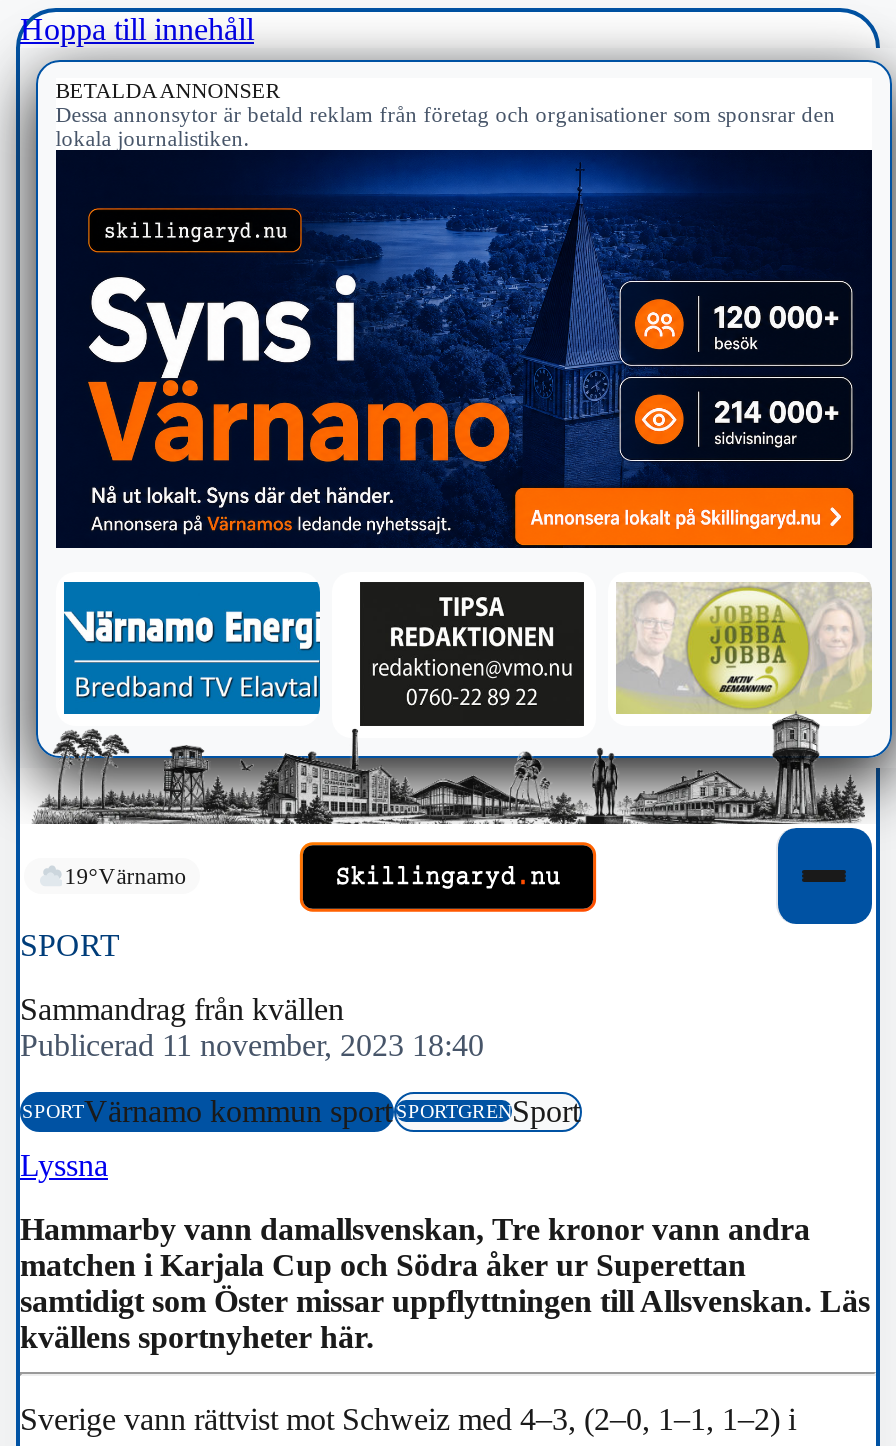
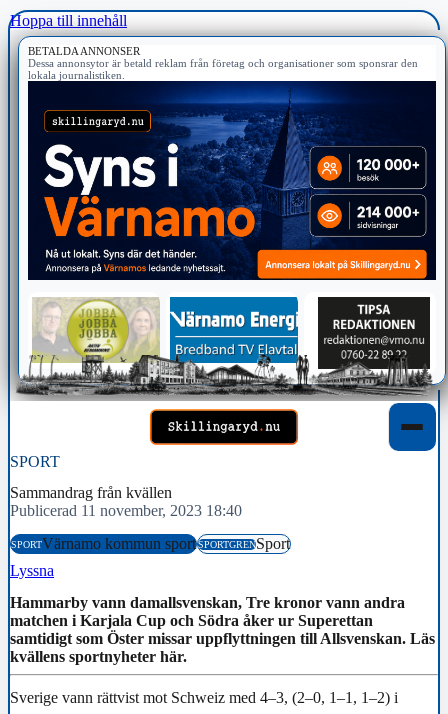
[34,580,874,824] [image] -> [16,296,436,401] [image]
[64,865,186,889] 19°Värnamo -> none

